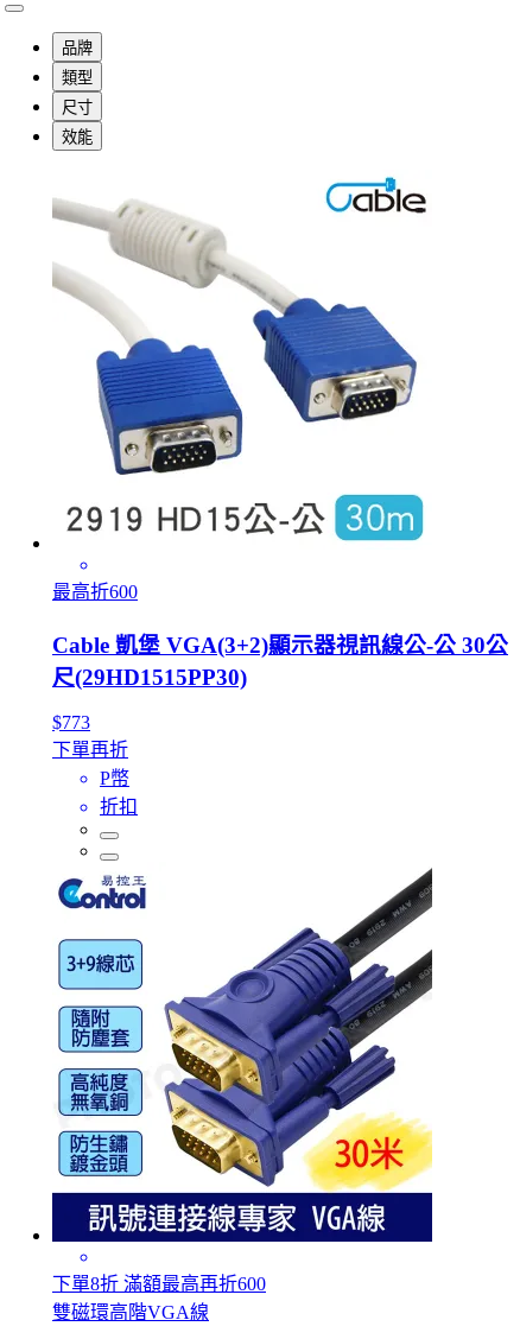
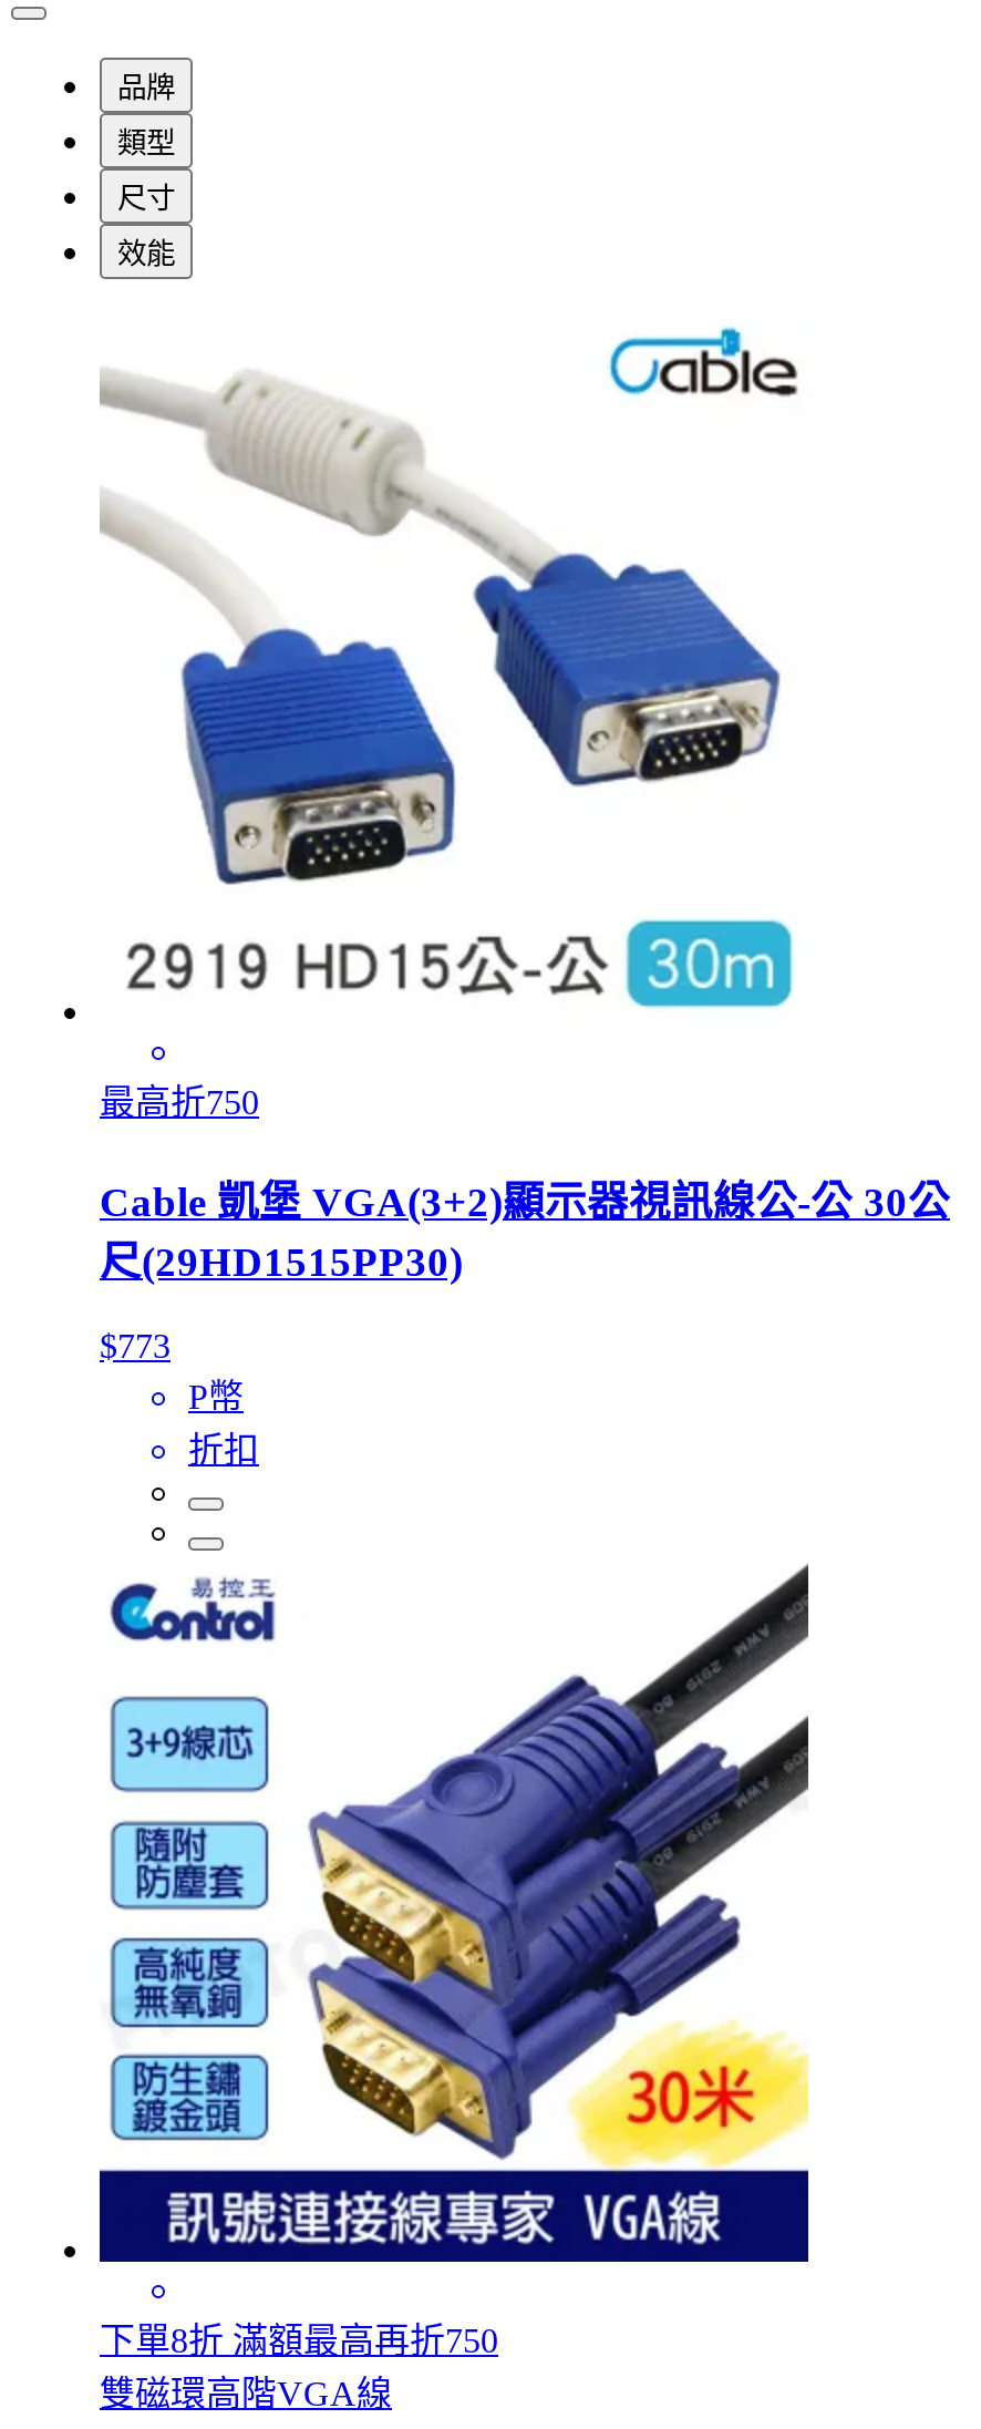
[52,581,138,602] 最高折600 -> [100,1083,259,1120] 最高折750
[52,740,128,760] 下單再折 -> none
[52,1274,266,1294] 下單8折 滿額最高再折600 -> [100,2322,498,2360] 下單8折 滿額最高再折750

